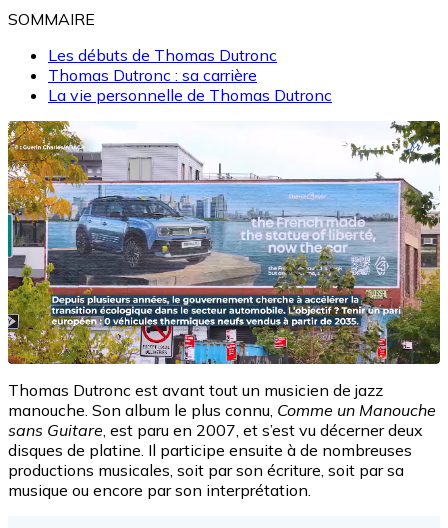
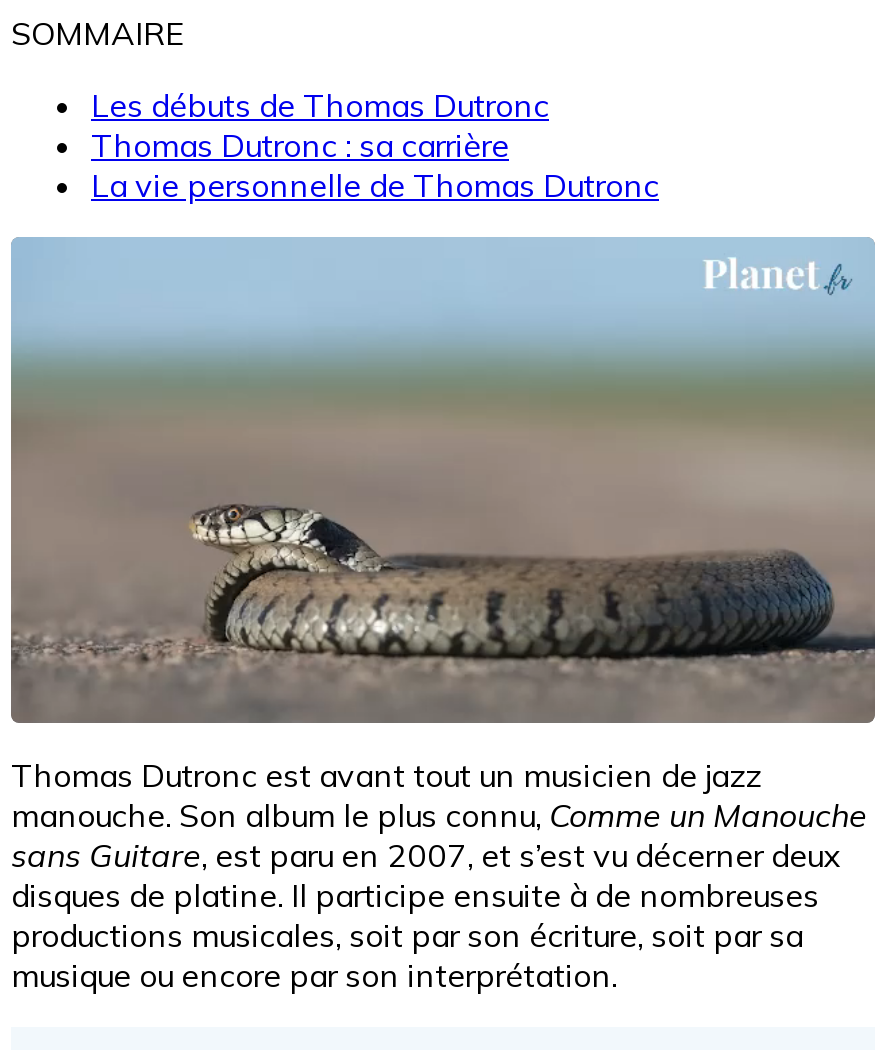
[7,120,441,365] [image] -> [9,237,877,725] [image]

